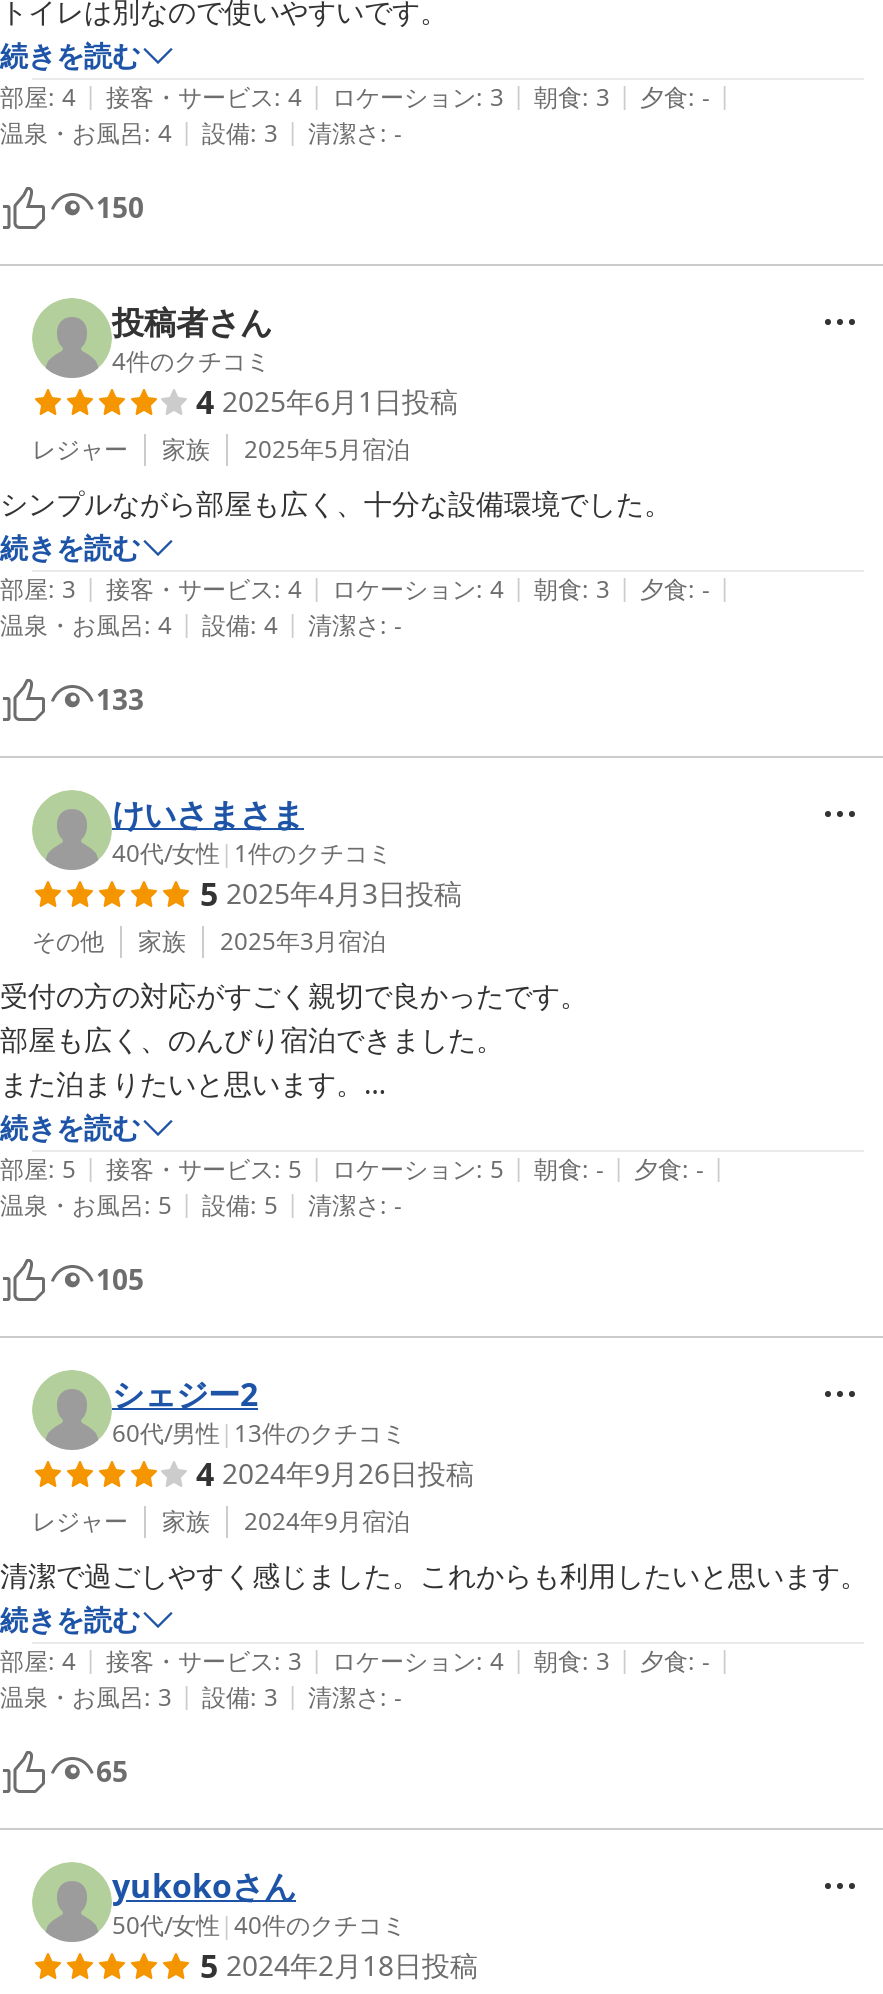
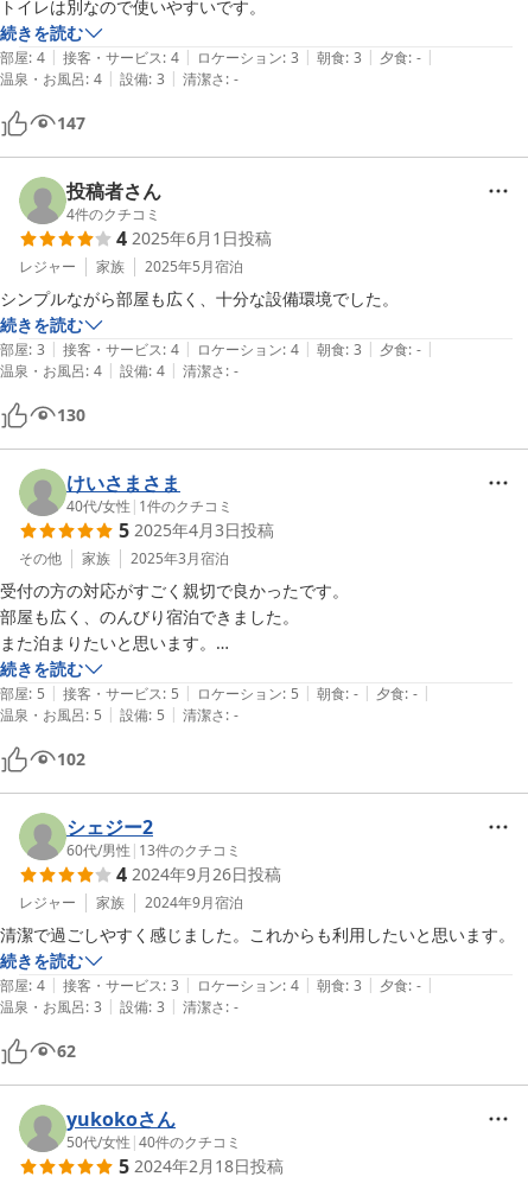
[96,188,144,226] 150 -> [57,112,85,134] 147
[96,680,144,718] 133 -> [57,403,85,426] 130
[96,1260,144,1298] 105 -> [57,748,85,770] 102
[96,1752,128,1790] 65 -> [57,1039,76,1062] 62

